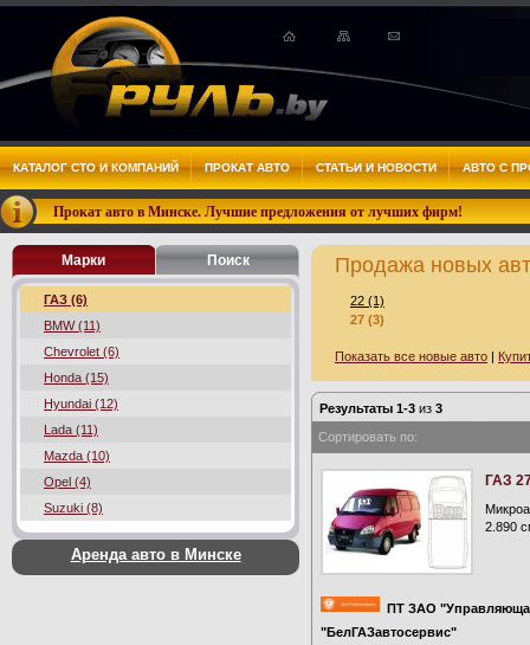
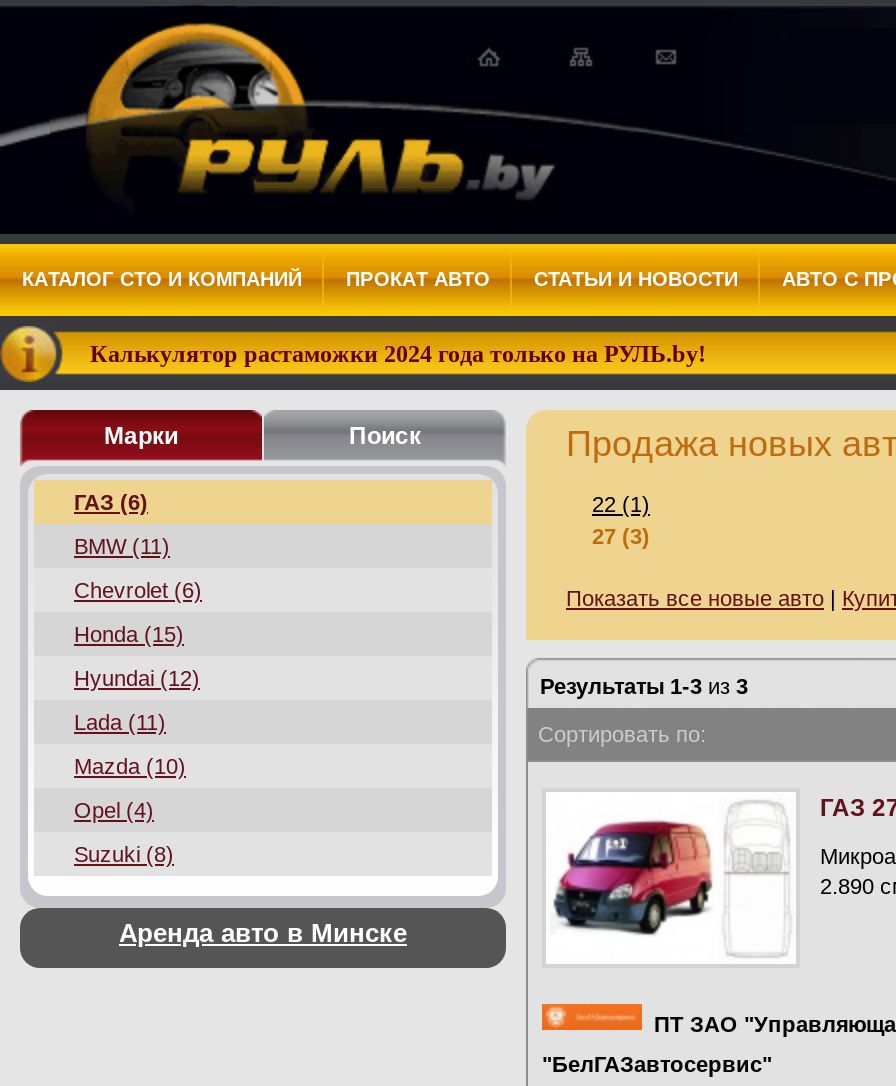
[53,204,463,220] Прокат авто в Минске. Лучшие предложения от лучших фирм! -> [90,340,706,368] Калькулятор растаможки 2024 года только на РУЛЬ.by!

